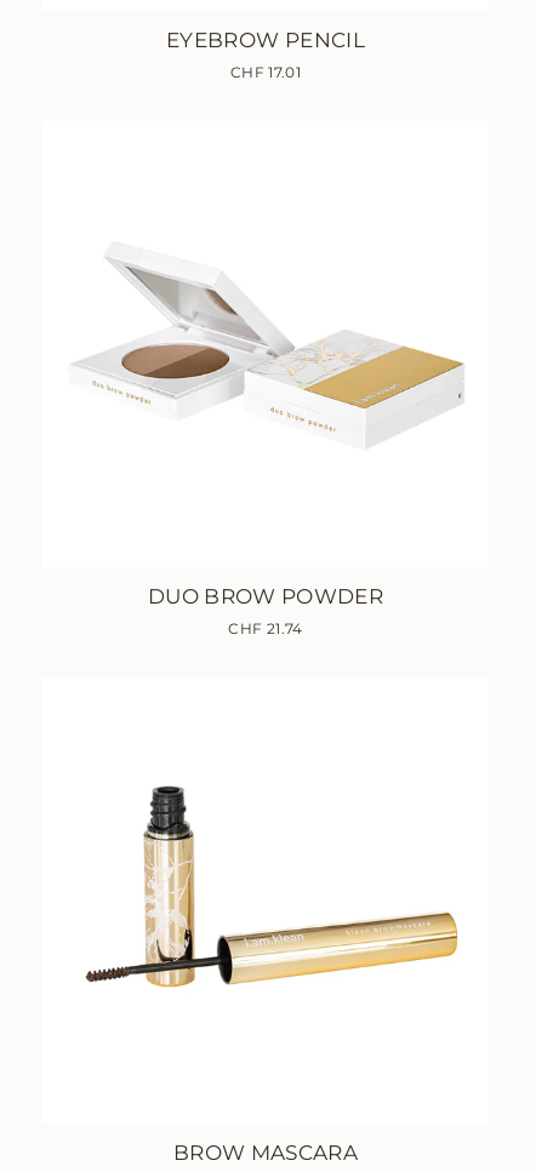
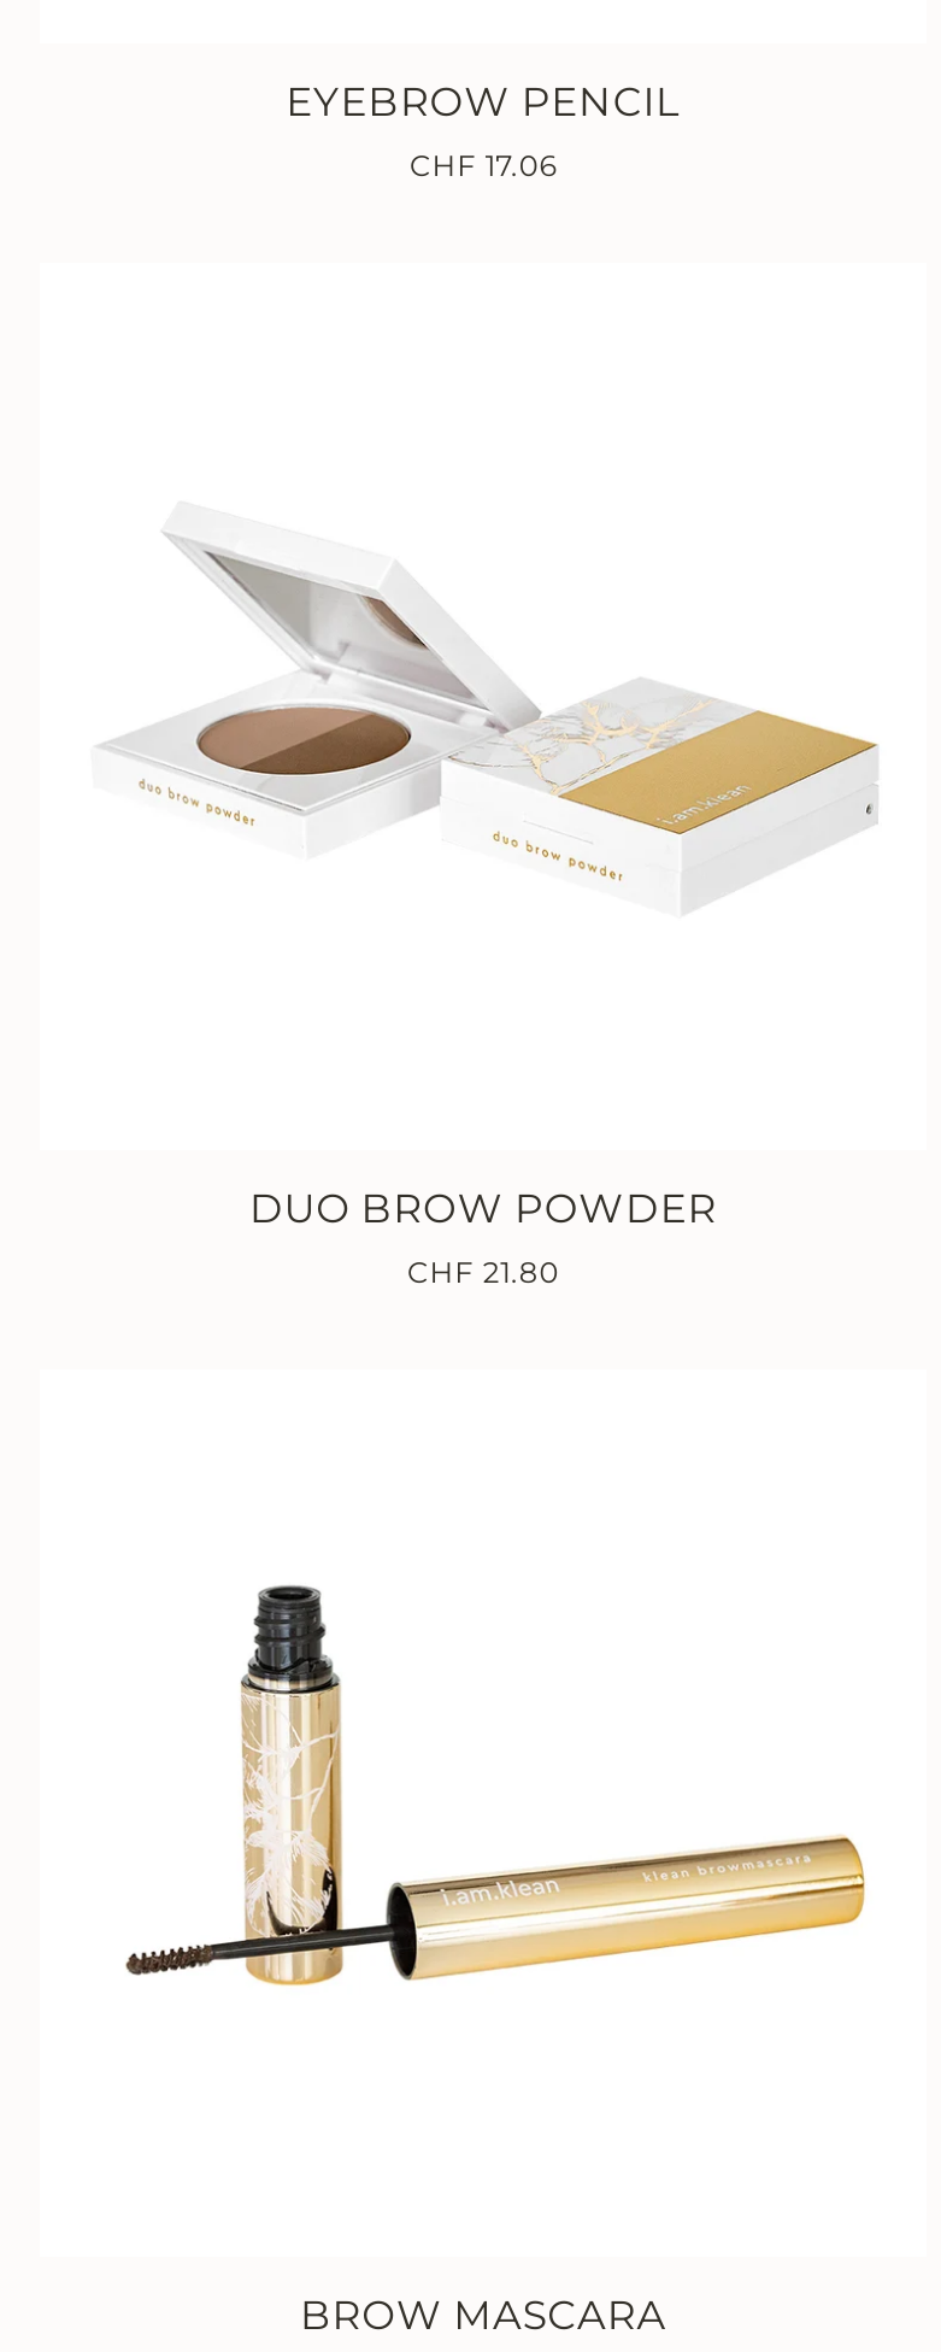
[230,63,301,81] CHF 17.01 -> [410,147,557,183] CHF 17.06
[229,619,303,638] CHF 21.74 -> [407,1254,559,1290] CHF 21.80

